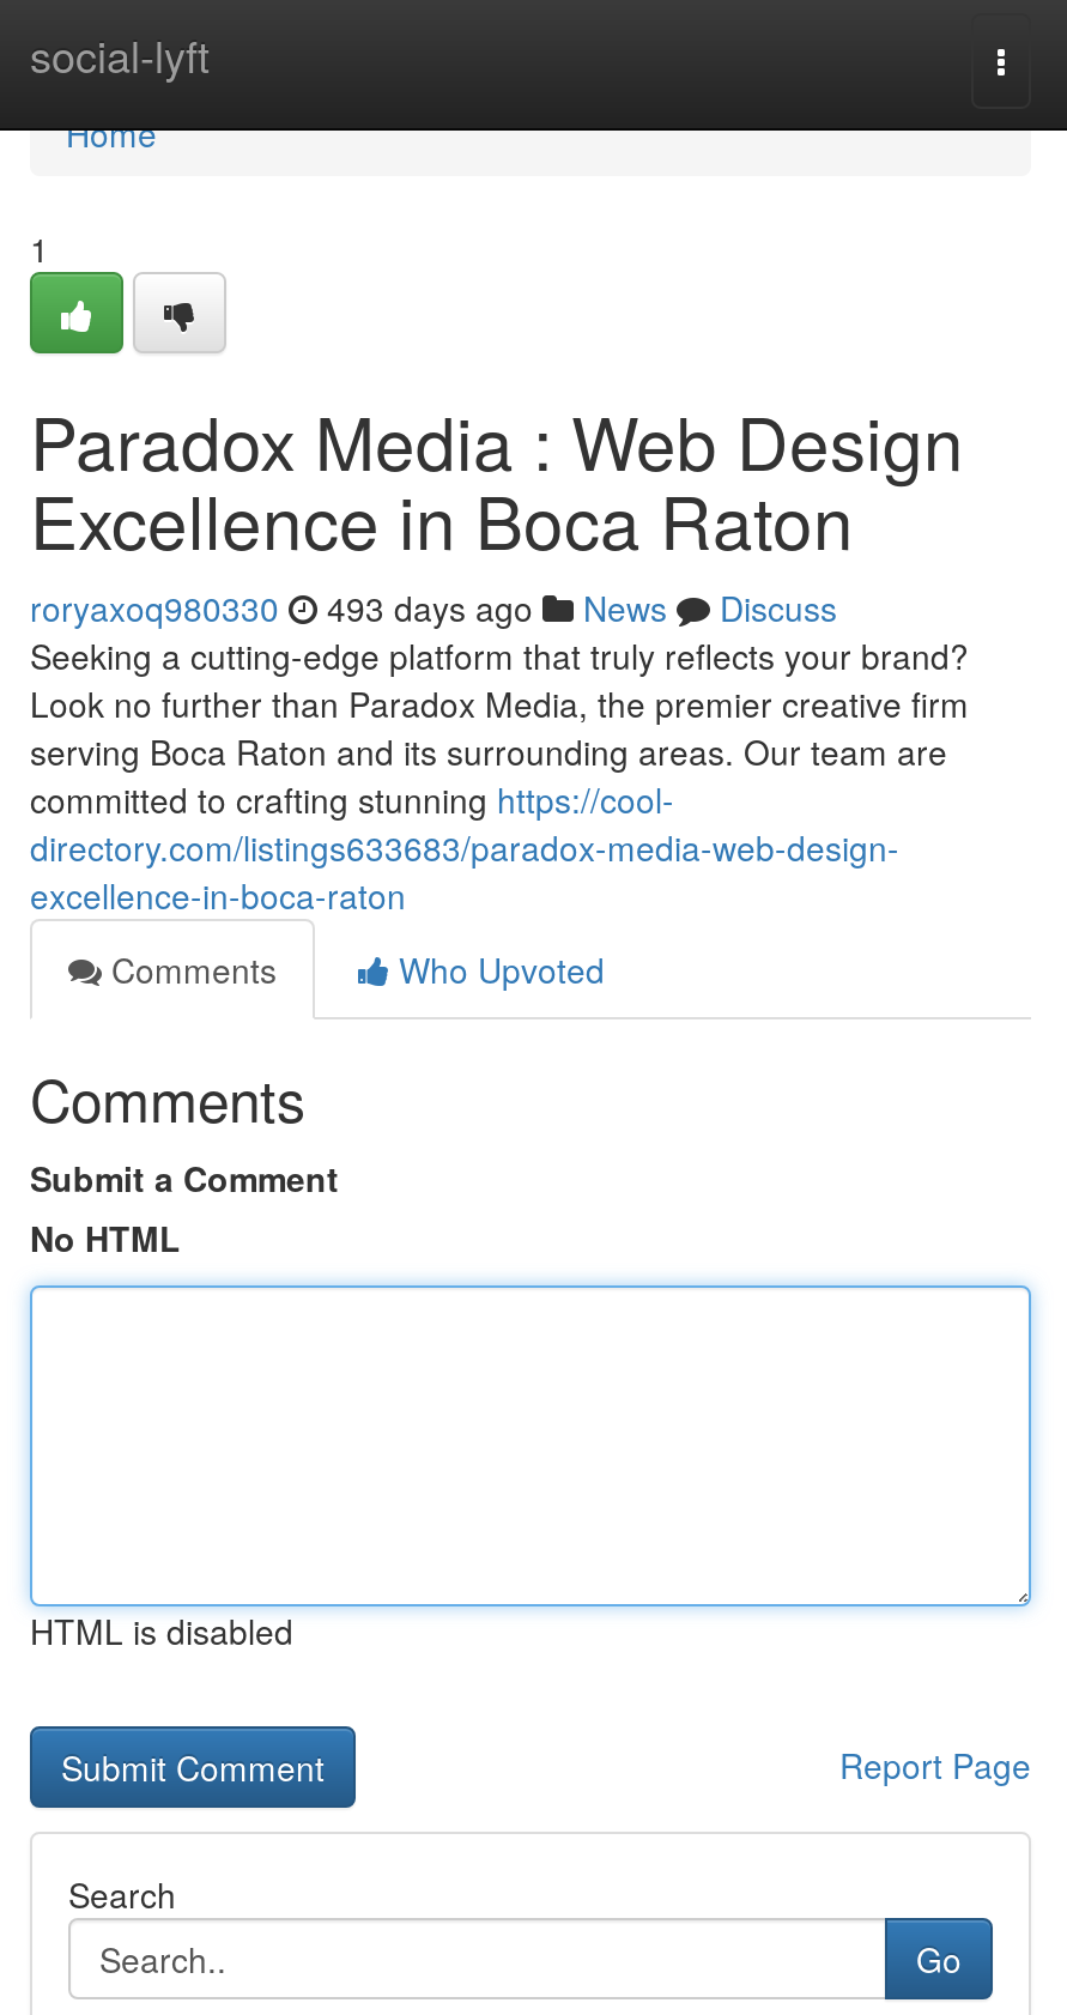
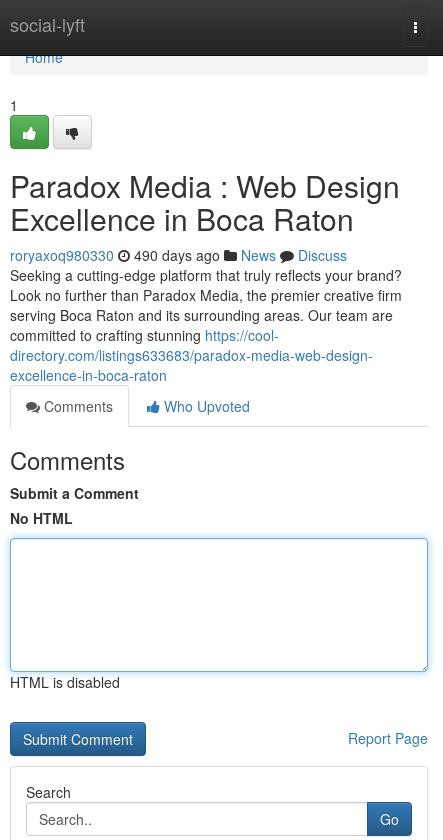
[30,583,837,631] roryaxoq980330 493 days ago News Discuss -> [10,245,347,265] roryaxoq980330 490 days ago News Discuss

